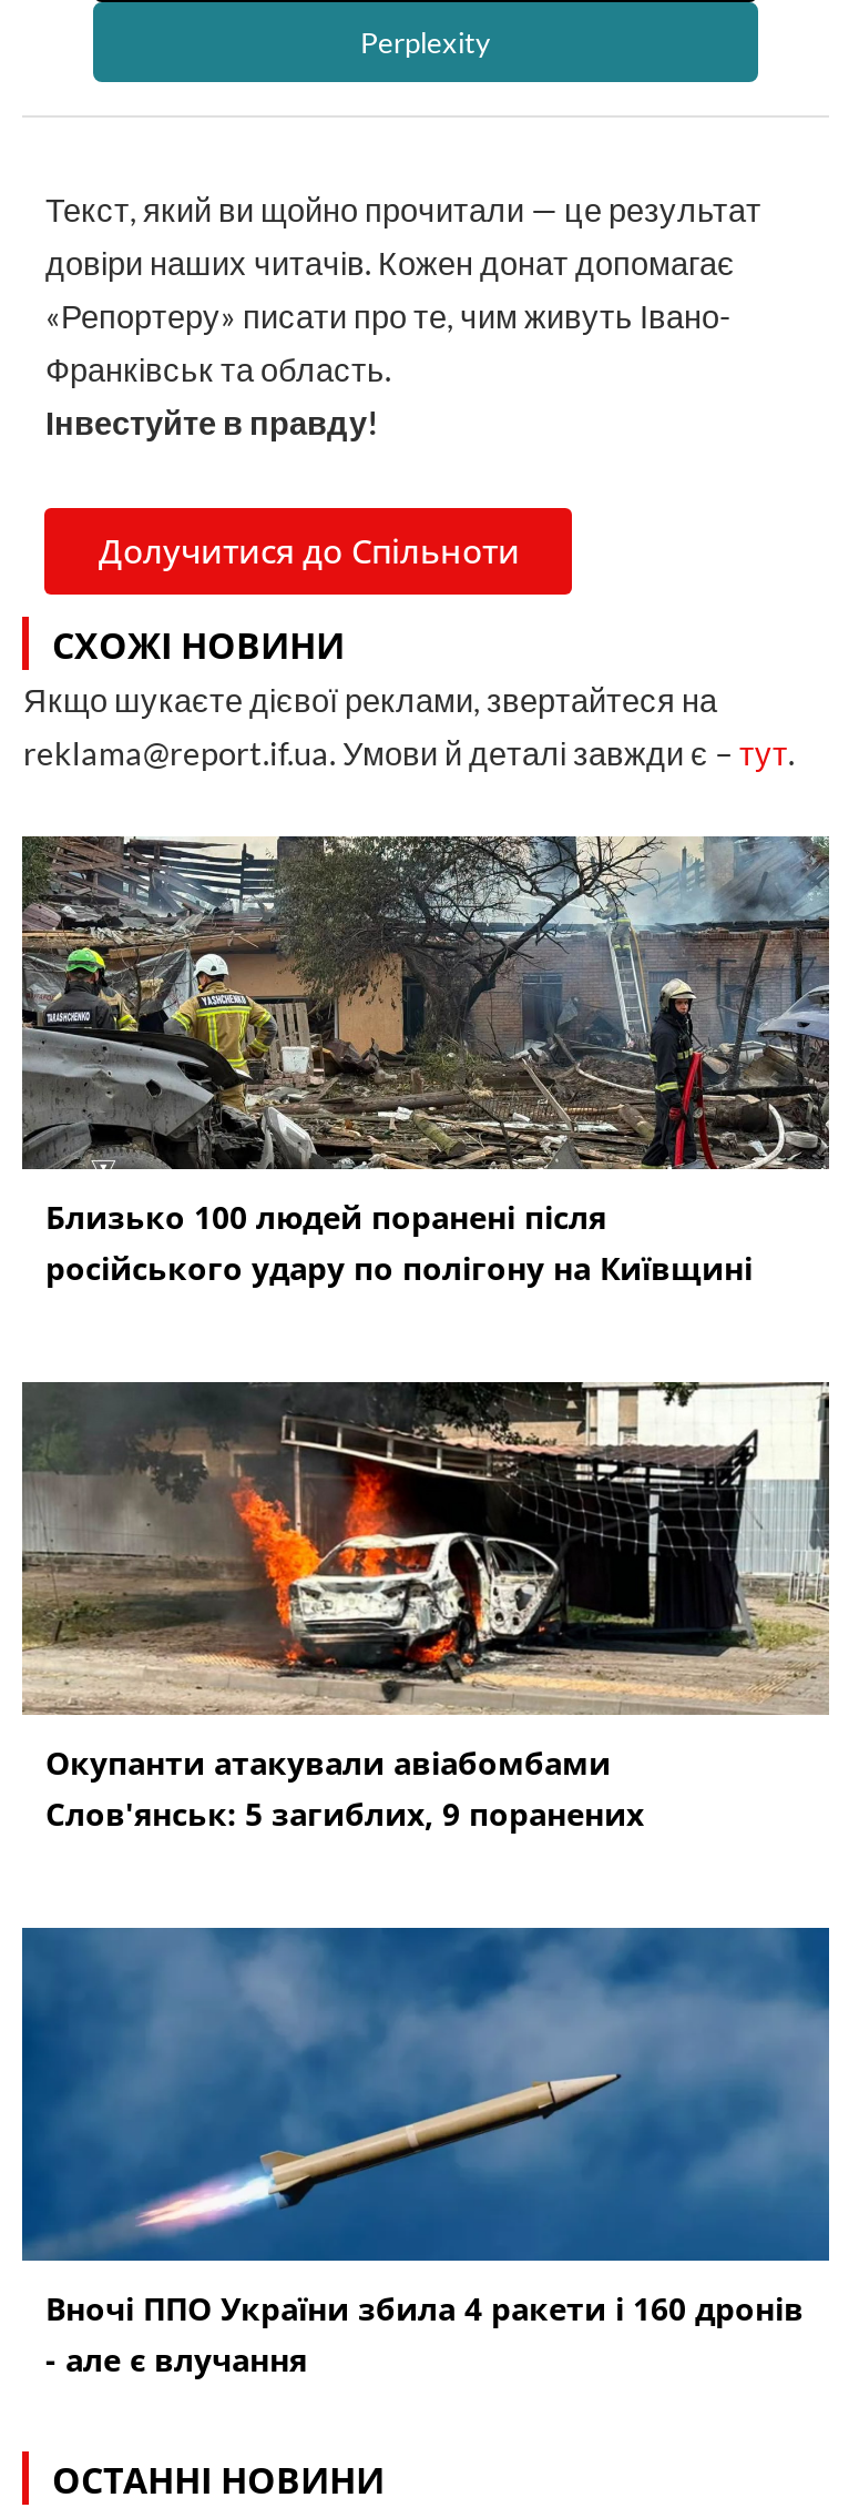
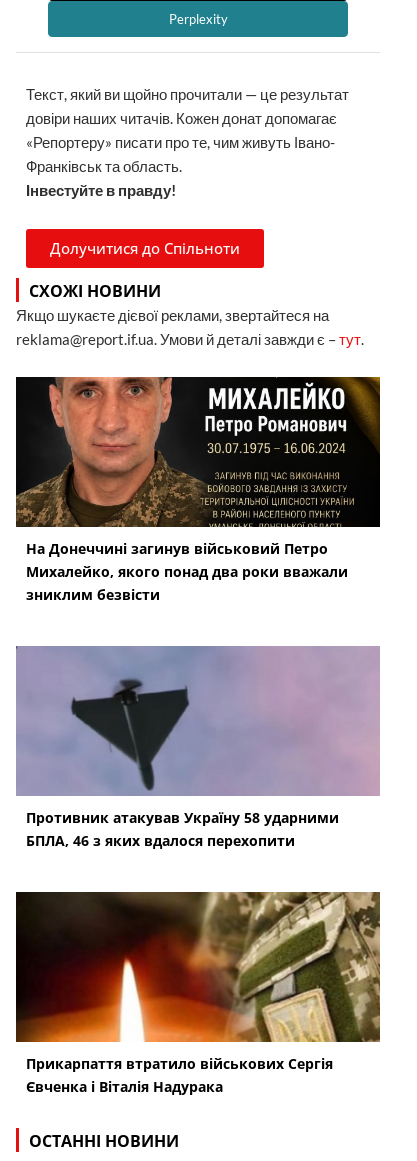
[20,834,831,1290] [image] | Близько 100 людей поранені після | російського удару по полігону на Київщині -> [17,376,381,604] [image] | На Донеччині загинув військовий Петро | Михалейко, якого понад два роки вважали | зниклим безвісти
[20,1380,829,1835] [image] | Окупанти атакували авіабомбами | Слов'янськ: 5 загиблих, 9 поранених -> [16,646,379,850] [image] | Противник атакував Україну 58 ударними | БПЛА, 46 з яких вдалося перехопити
[20,1926,831,2381] [image] | Вночі ППО України збила 4 ракети і 160 дронів | - але є влучання -> [15,891,381,1096] [image] | Прикарпаття втратило військових Сергія | Євченка і Віталія Надурака

